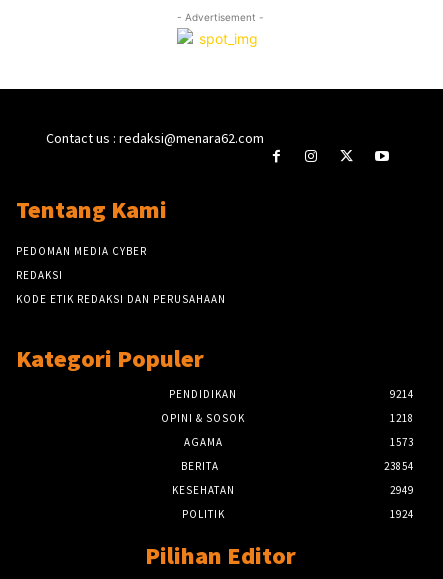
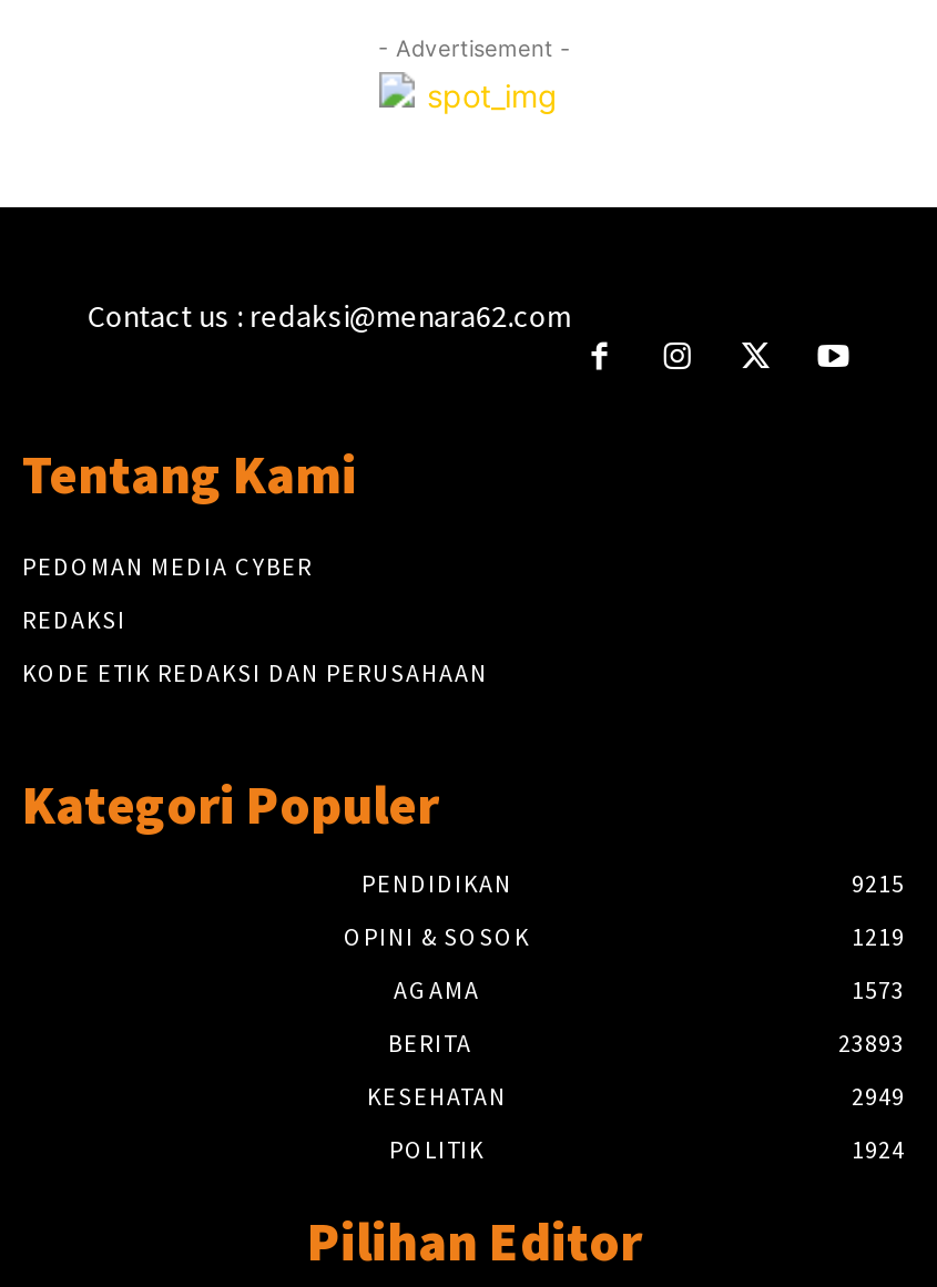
[390,387,414,401] 9214 -> [852,868,905,899] 9215
[390,411,414,425] 1218 -> [852,922,905,953] 1219
[384,459,414,473] 23854 -> [838,1028,905,1059] 23893

